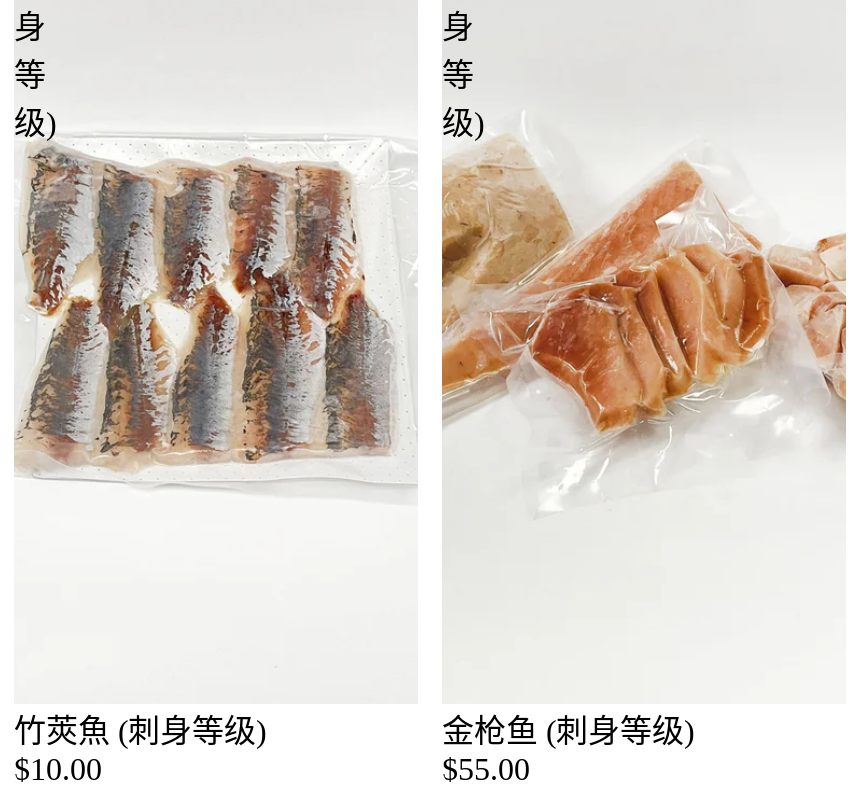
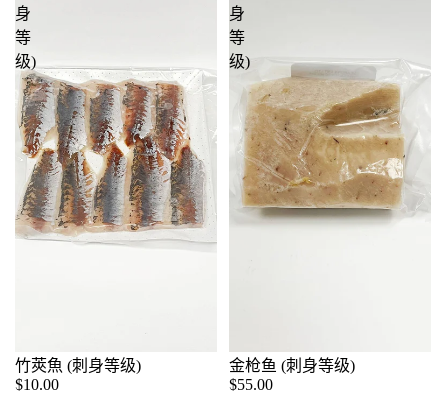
[440,128,848,448] [image] -> [229,63,431,237] [image]

